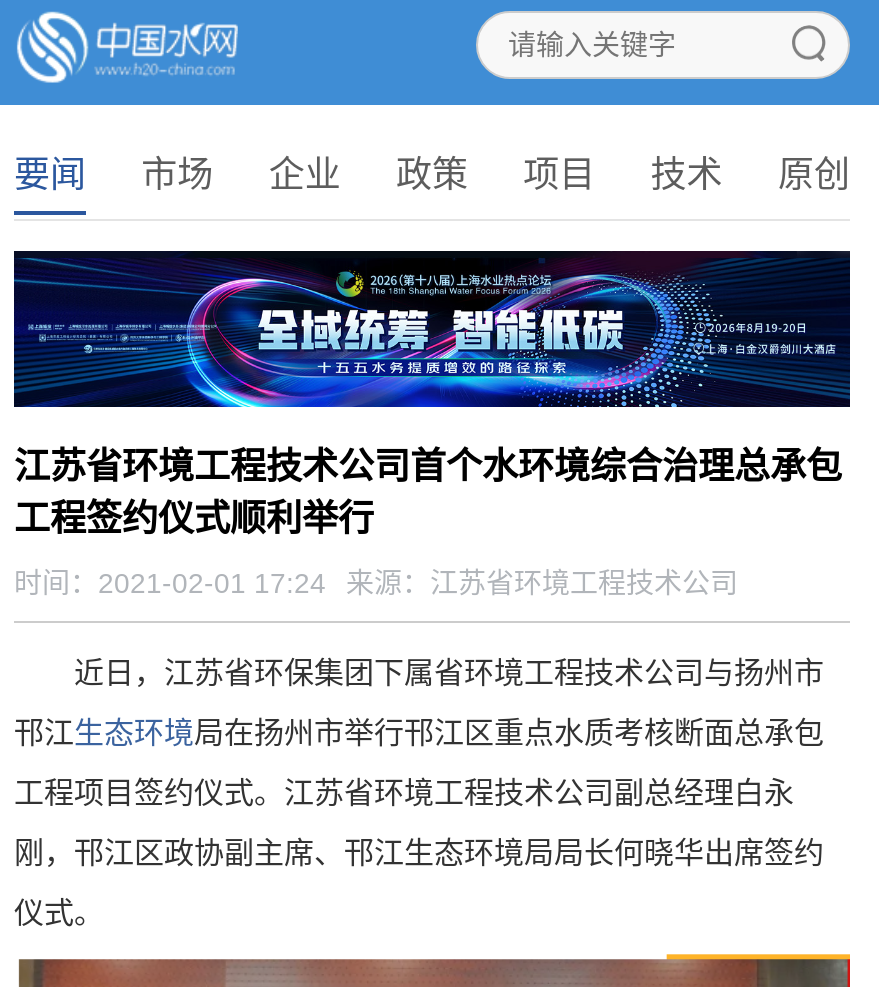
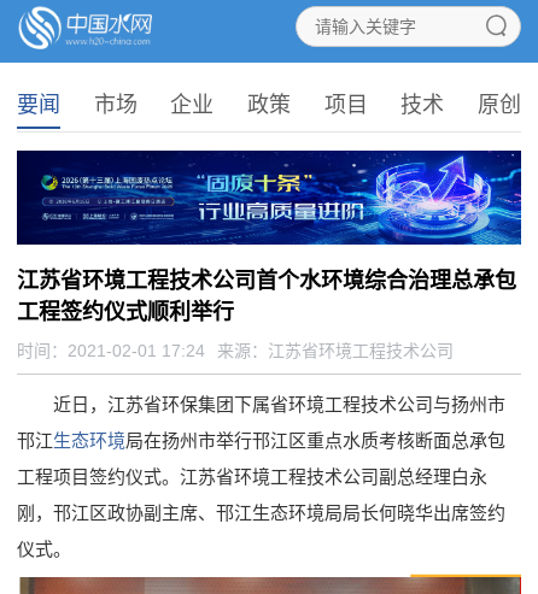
[14,251,852,409] [image] -> [19,151,522,246] [image]

